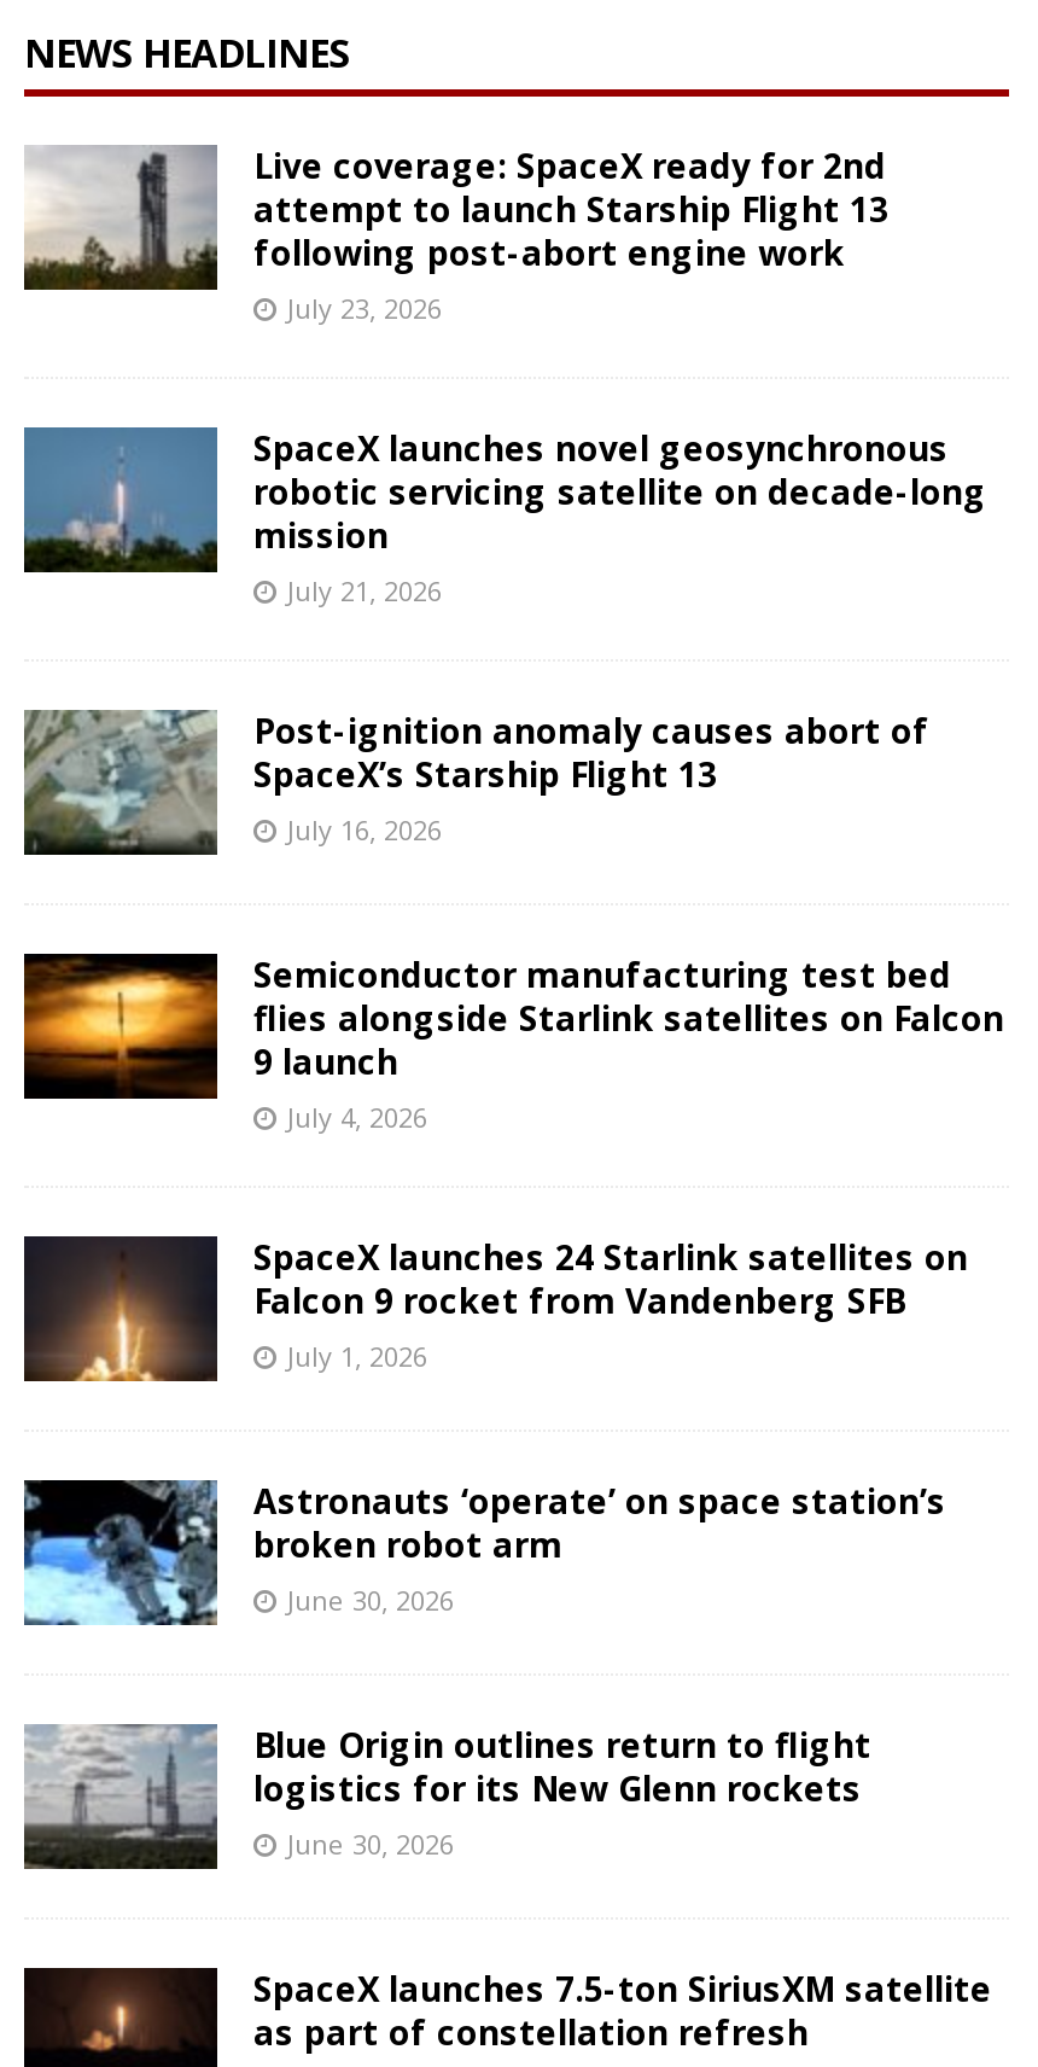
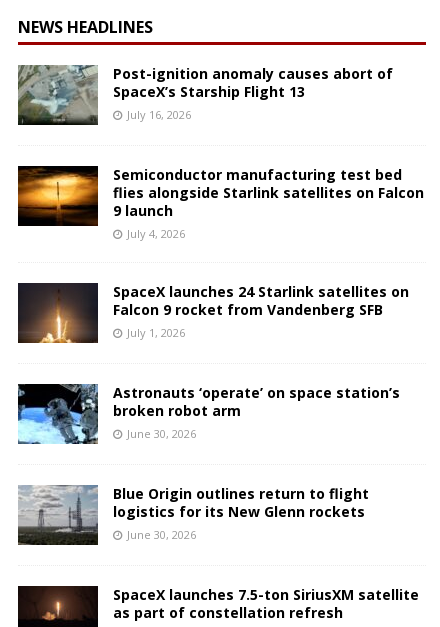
[24,142,987,609] [image] | Live coverage: SpaceX ready for 2nd | attempt to launch Starship Flight 13 | following post-abort engine work | July 23, 2026 | SpaceX launches novel geosynchronous | robotic servicing satellite on decade-long | mission | July 21, 2026 -> none
[22,425,220,575] [image] -> none

